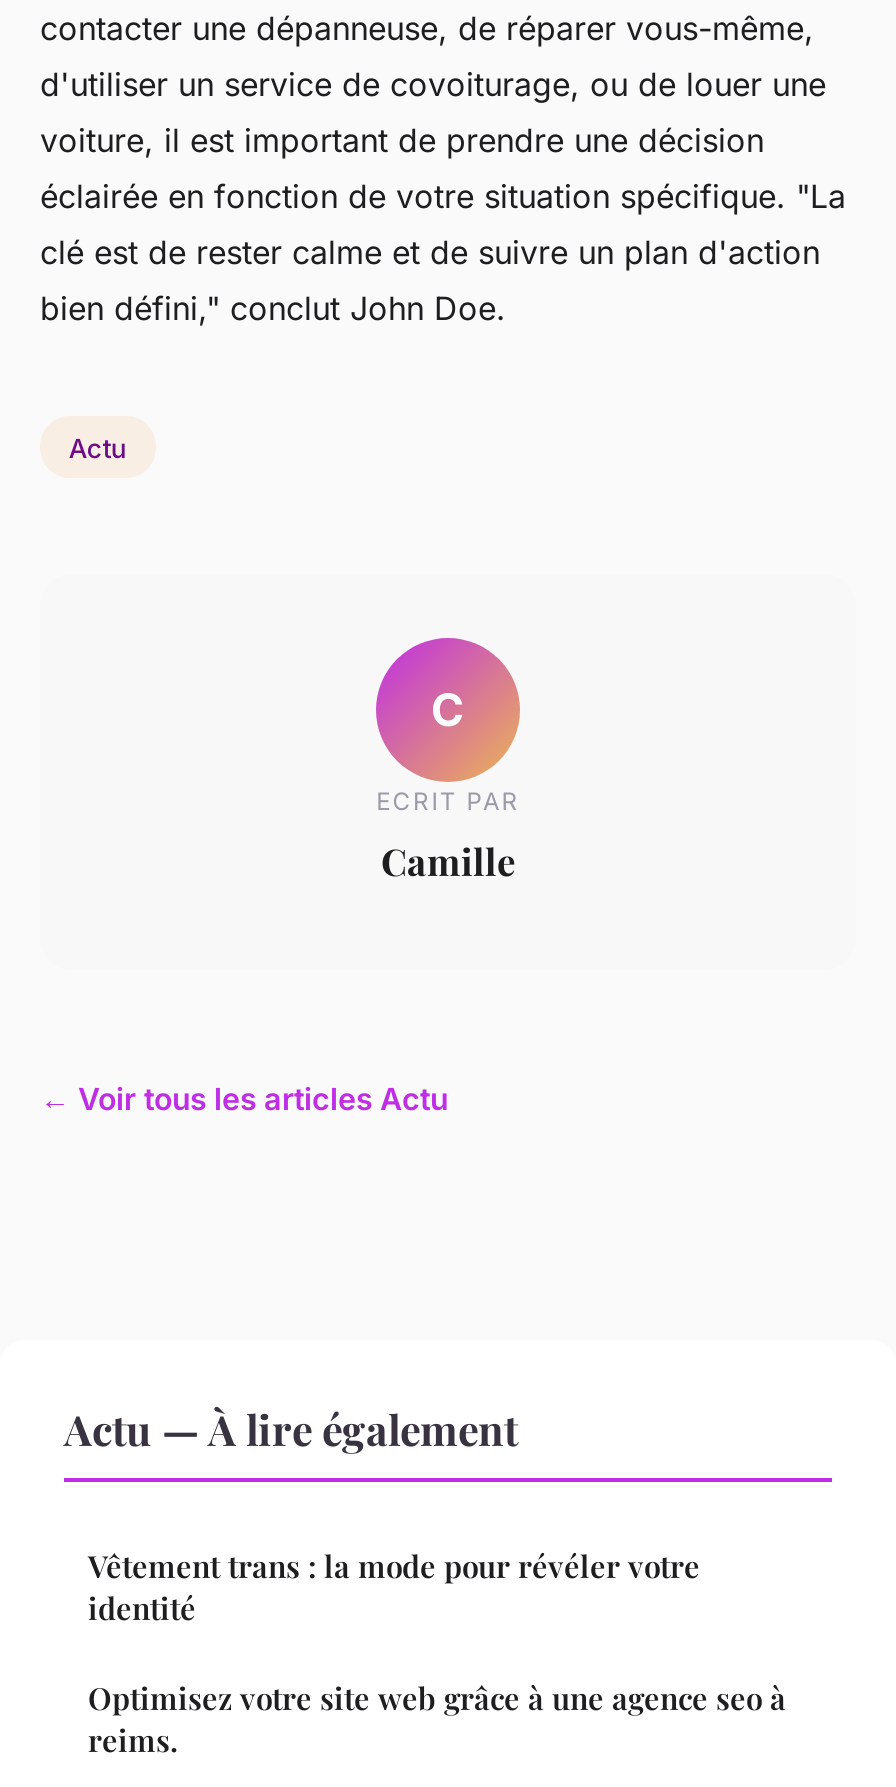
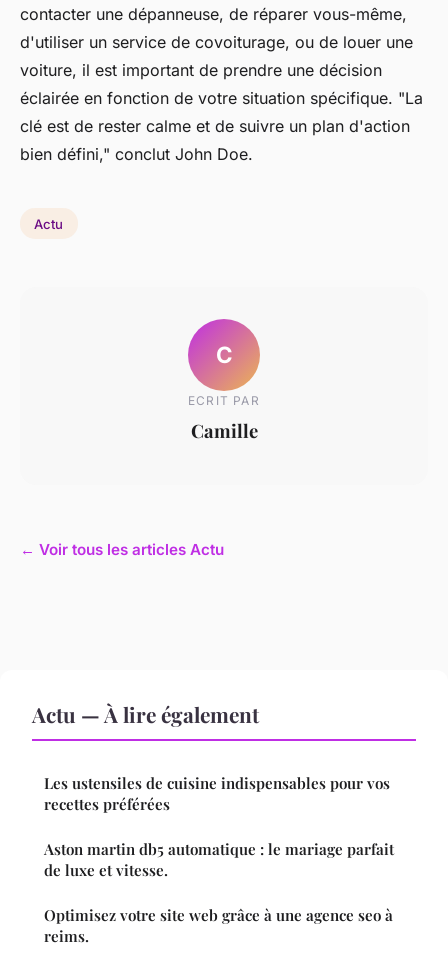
[88,1545,700,1627] Vêtement trans : la mode pour révéler votre | identité -> [44,773,394,880] Les ustensiles de cuisine indispensables pour vos | recettes préférées | Aston martin db5 automatique : le mariage parfait | de luxe et vitesse.

